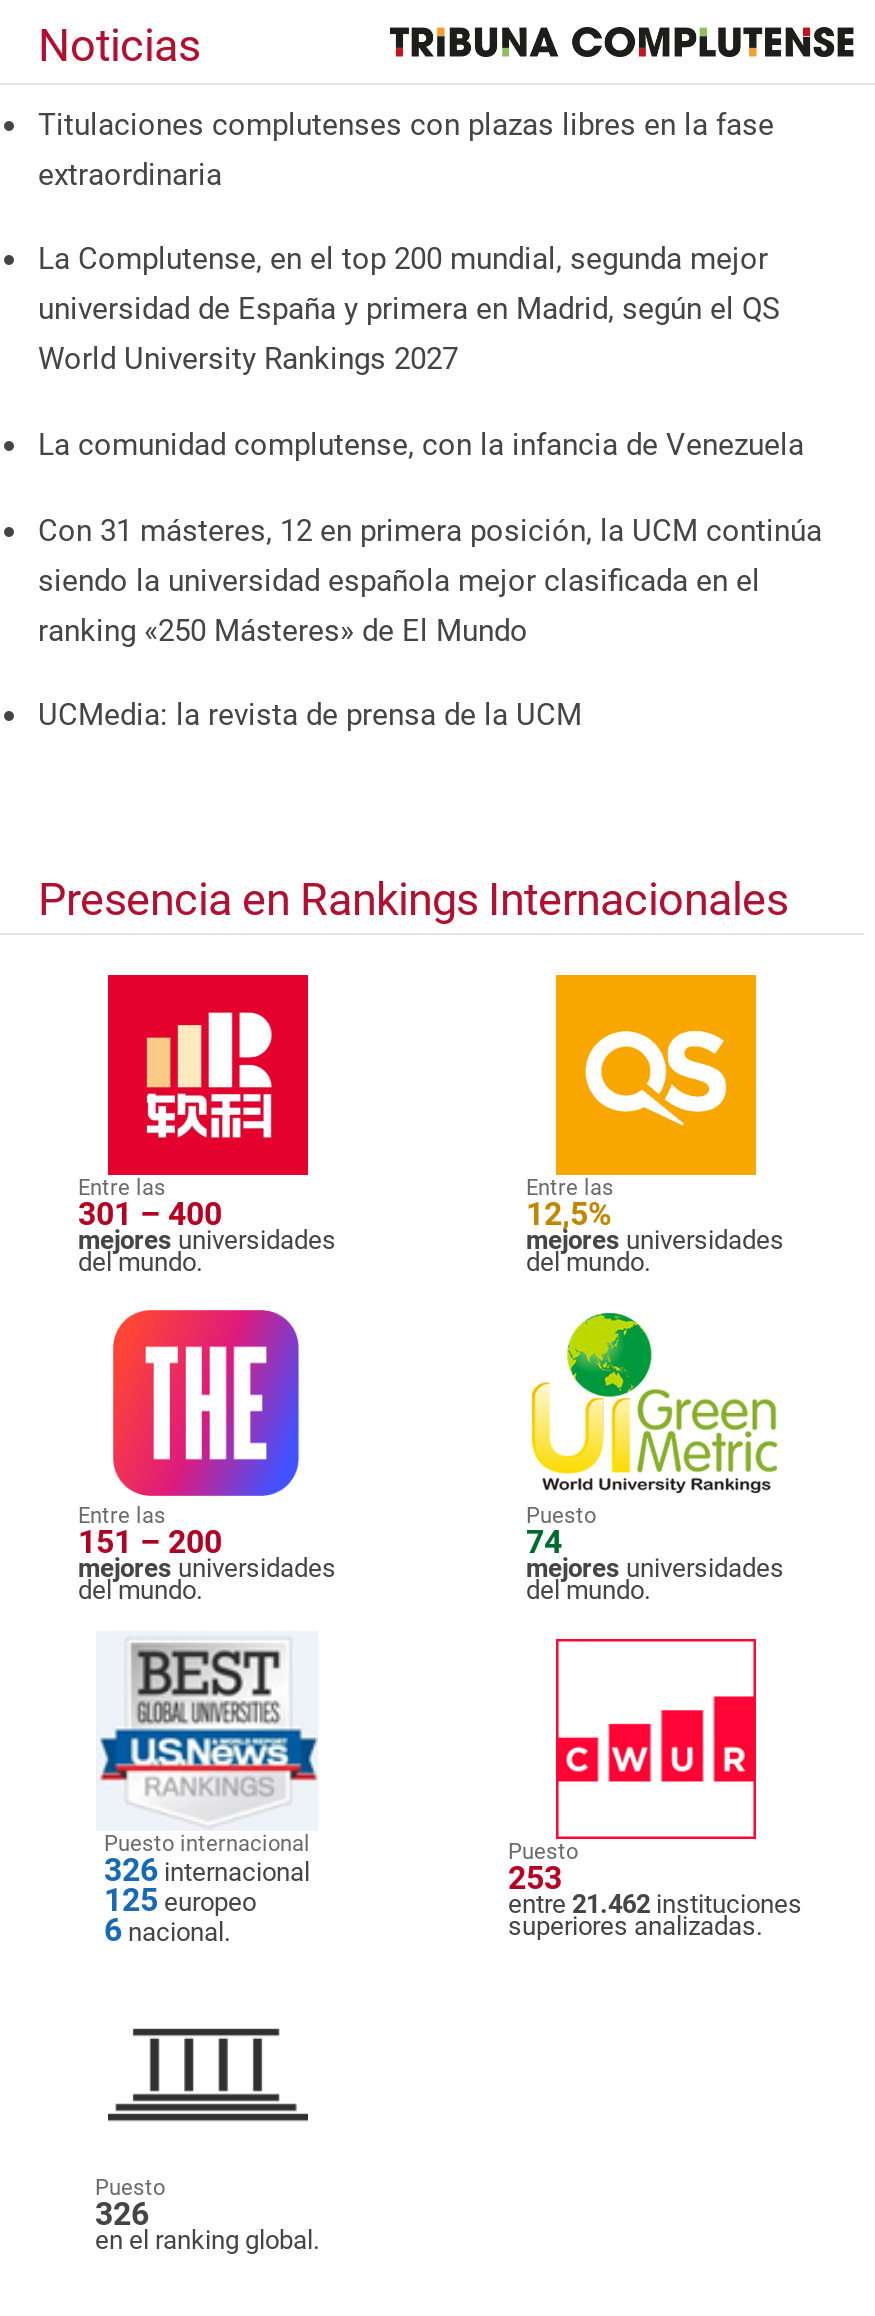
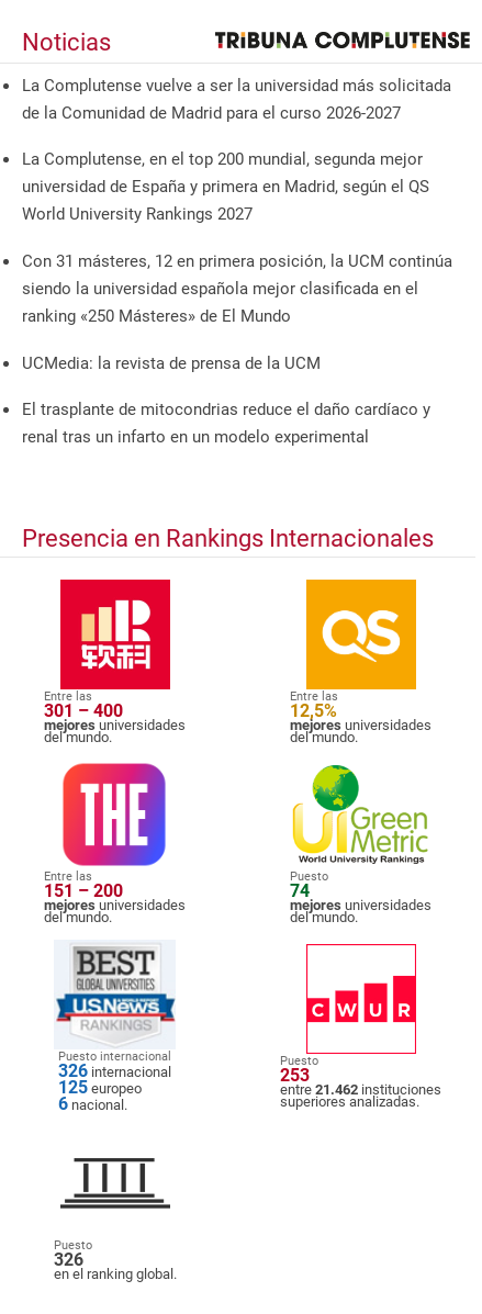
[38,107,774,193] Titulaciones complutenses con plazas libres en la fase | extraordinaria -> [22,76,451,123] La Complutense vuelve a ser la universidad más solicitada | de la Comunidad de Madrid para el curso 2026-2027
[38,427,804,463] La comunidad complutense, con la infancia de Venezuela -> none
moved [38,512,822,733] -> [22,251,452,373]: Con 31 másteres, 12 en primera posición, la UCM continúa | siendo la universidad española mejor clasificada en el | ranking «250 Másteres» de El Mundo | UCMedia: la revista de prensa de la UCM
none -> [22,400,430,447] El trasplante de mitocondrias reduce el daño cardíaco y | renal tras un infarto en un modelo experimental

